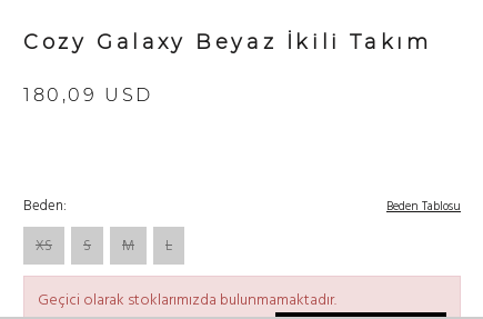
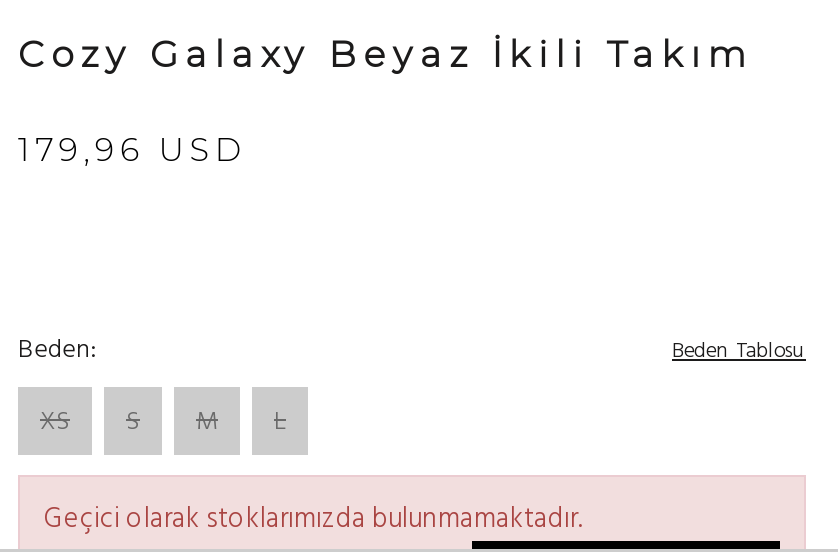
[23,84,153,105] 180,09 USD -> [18,130,246,168] 179,96 USD

